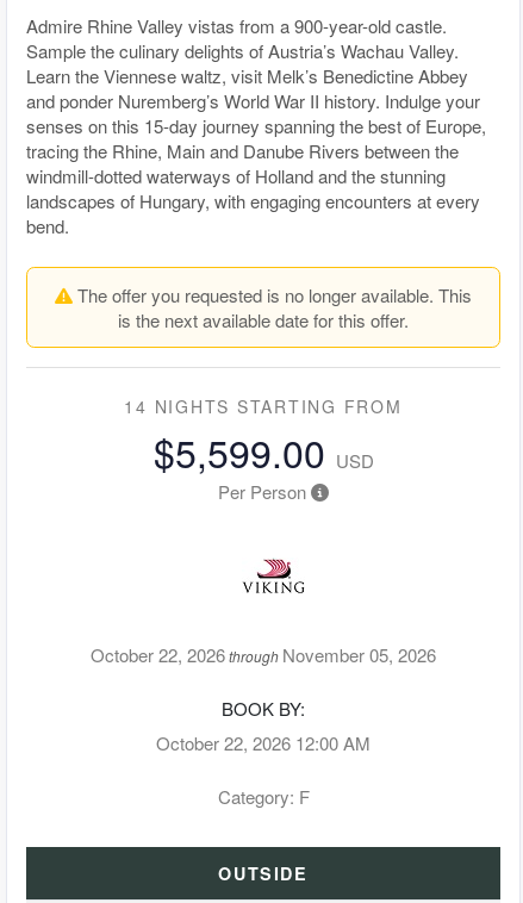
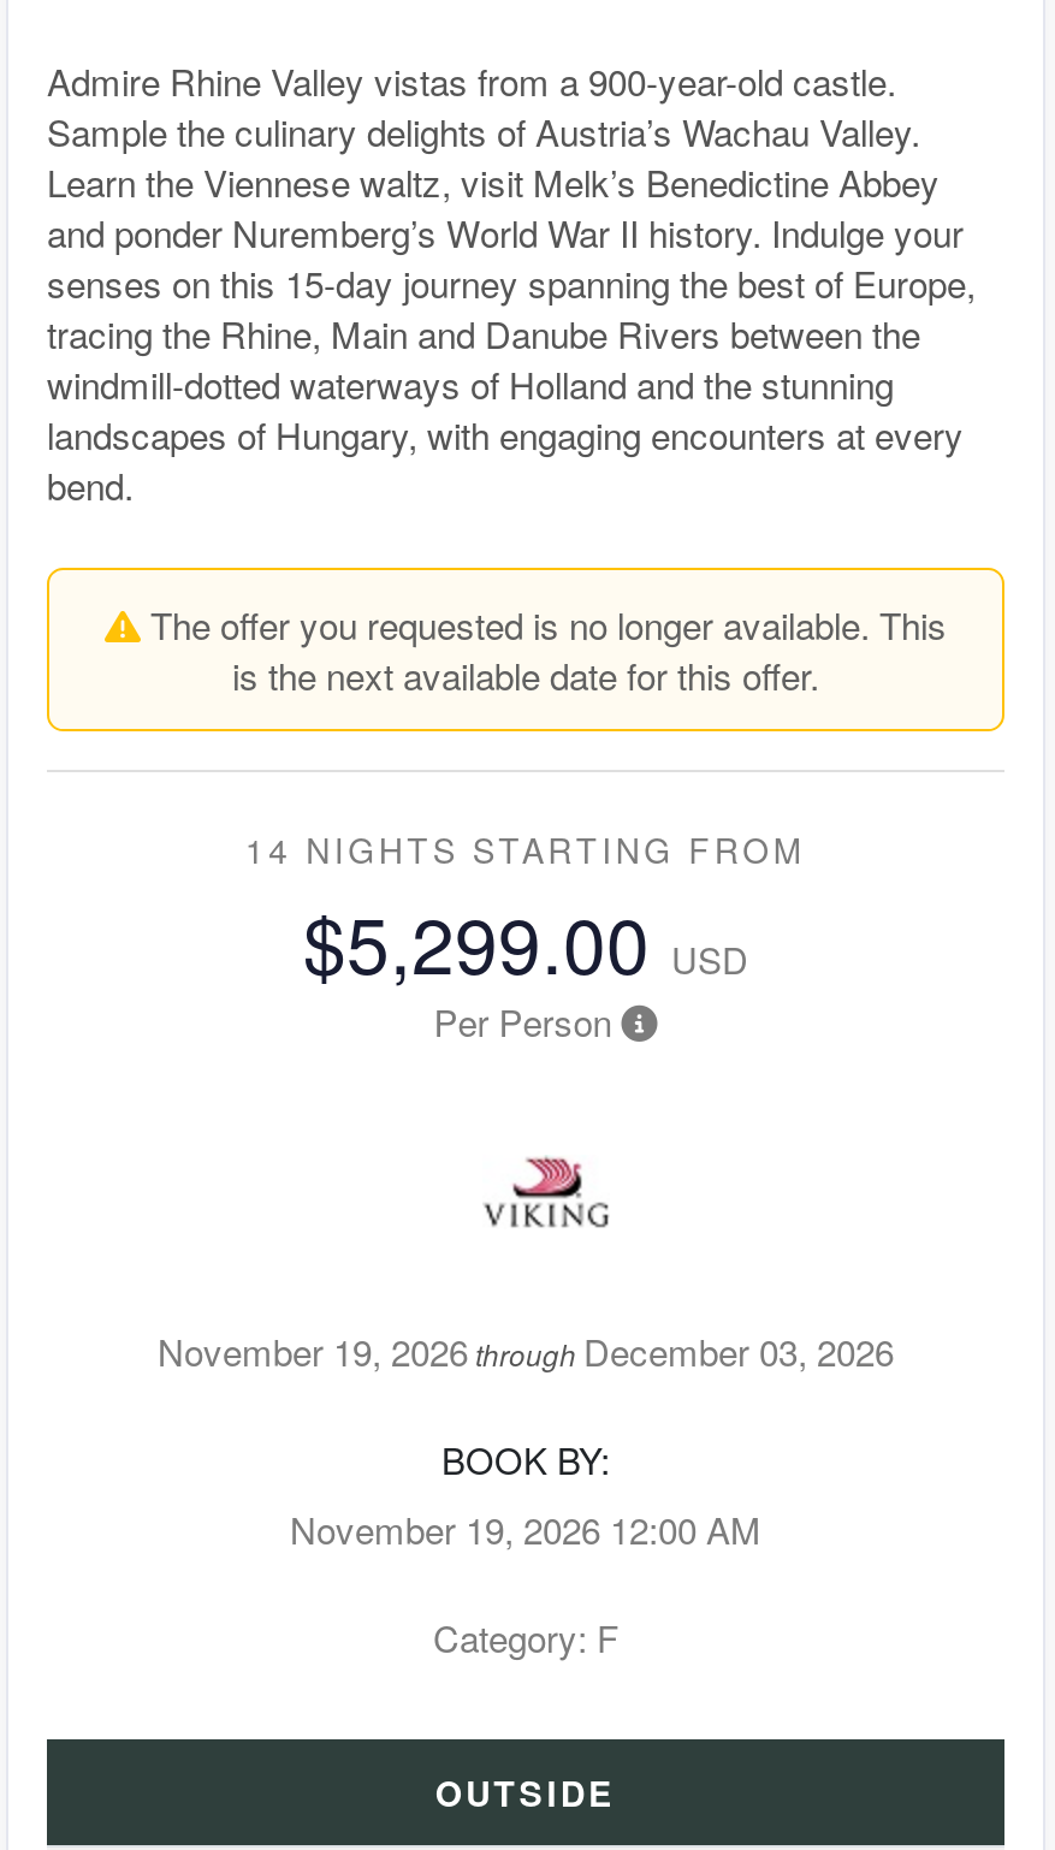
[153,424,373,479] $5,599.00 USD -> [303,885,748,996] $5,299.00 USD
[91,642,436,667] October 22, 2026 through November 05, 2026 -> [158,1326,894,1376] November 19, 2026 through December 03, 2026
[156,730,371,755] October 22, 2026 12:00 AM -> [290,1504,761,1554] November 19, 2026 12:00 AM

